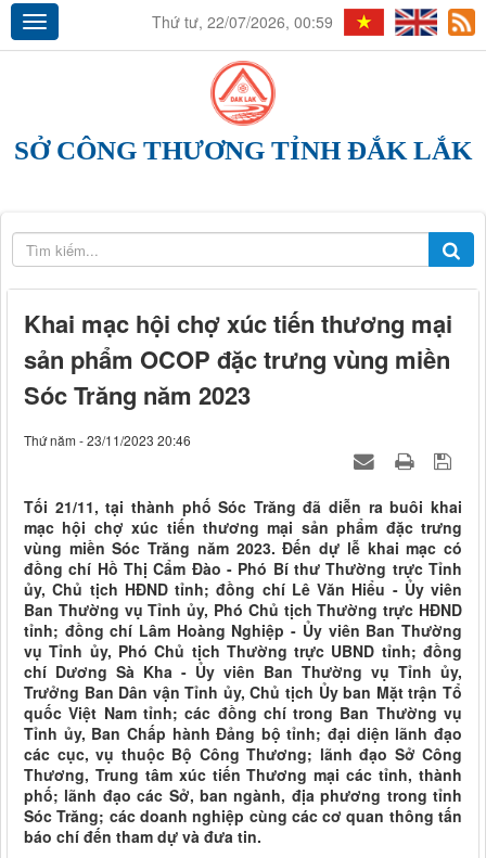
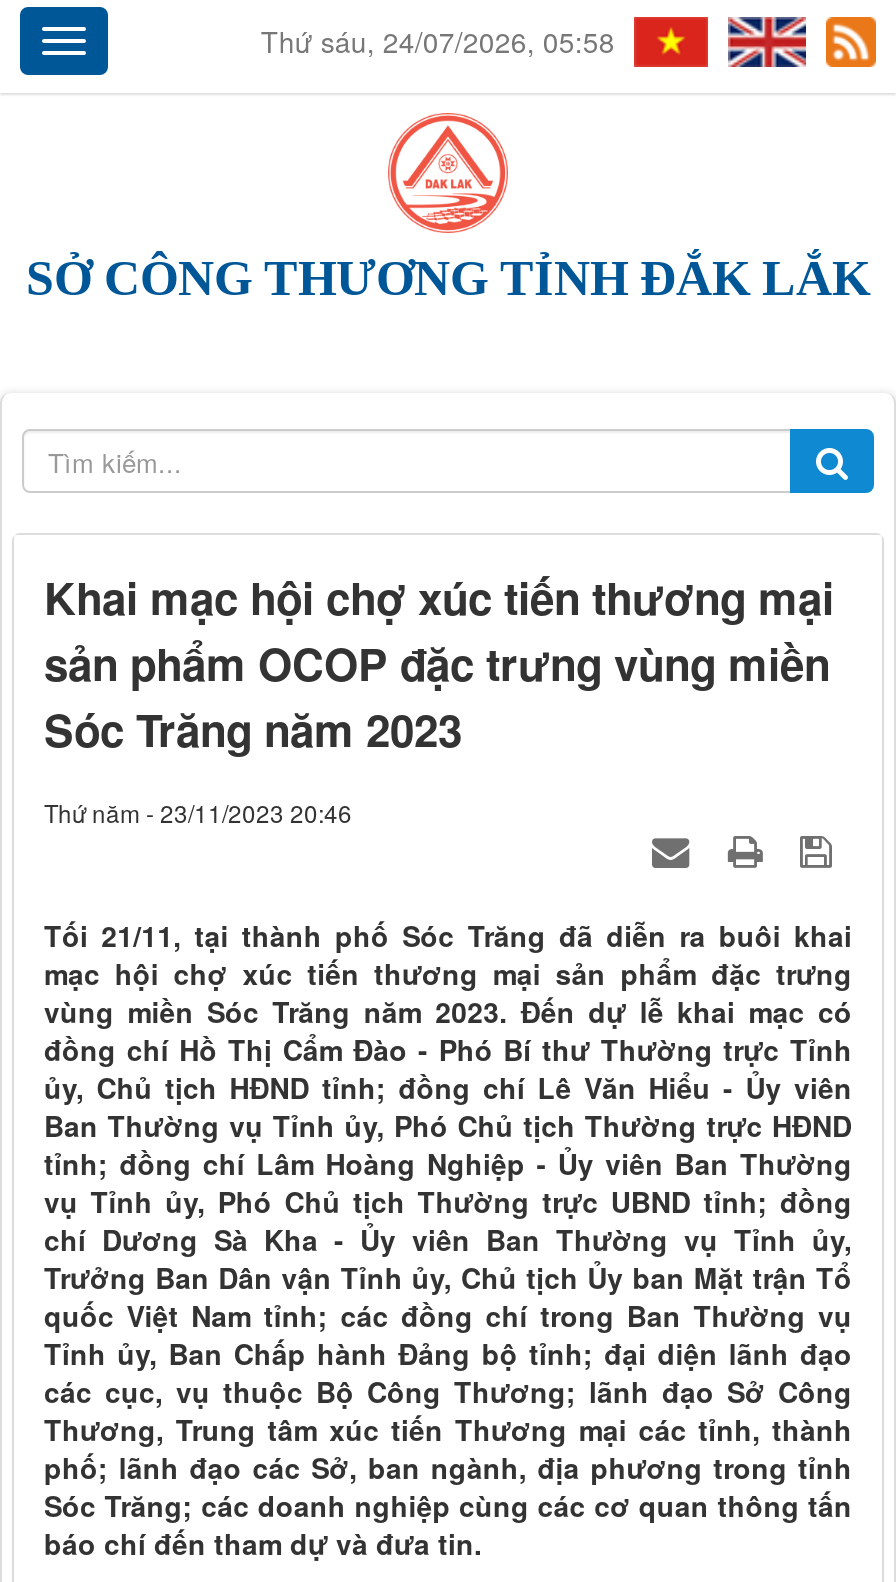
[152,11,333,33] Thứ tư, 22/07/2026, 00:59 -> [261,21,615,61] Thứ sáu, 24/07/2026, 05:58

